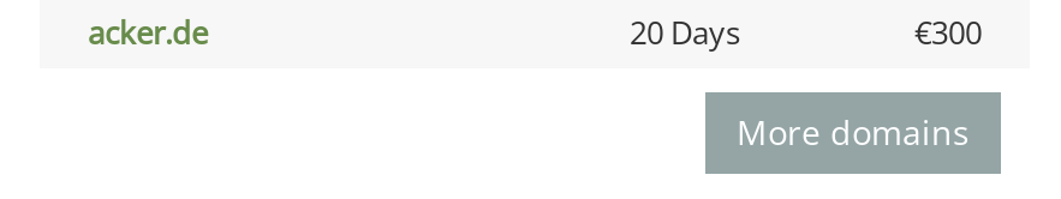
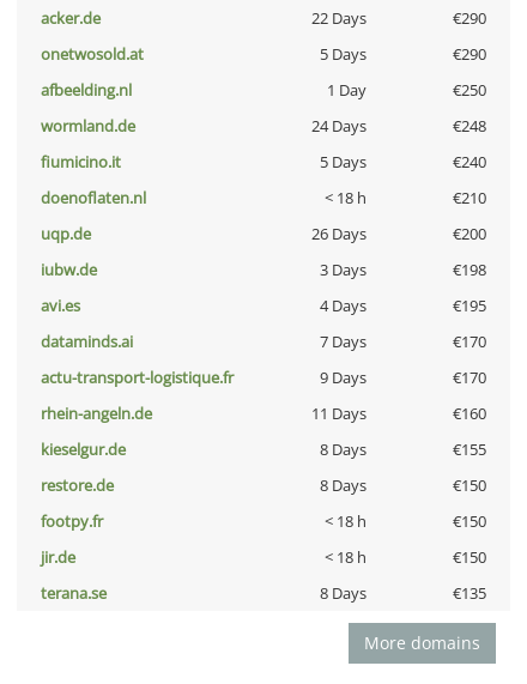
[630,11,982,54] 20 Days | €300 -> [41,7,486,604] 22 Days | €290 | onetwosold.at | 5 Days | €290 | afbeelding.nl | 1 Day | €250 | wormland.de | 24 Days | €248 | fiumicino.it | 5 Days | €240 | doenoflaten.nl | < 18 h | €210 | uqp.de | 26 Days | €200 | iubw.de | 3 Days | €198 | avi.es | 4 Days | €195 | dataminds.ai | 7 Days | €170 | actu-transport-logistique.fr | 9 Days | €170 | rhein-angeln.de | 11 Days | €160 | kieselgur.de | 8 Days | €155 | restore.de | 8 Days | €150 | footpy.fr | < 18 h | €150 | jir.de | < 18 h | €150 | terana.se | 8 Days | €135

